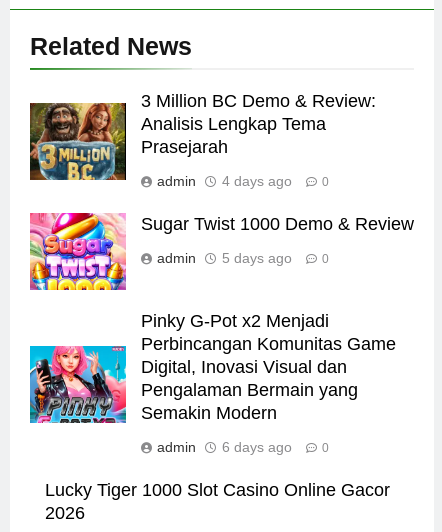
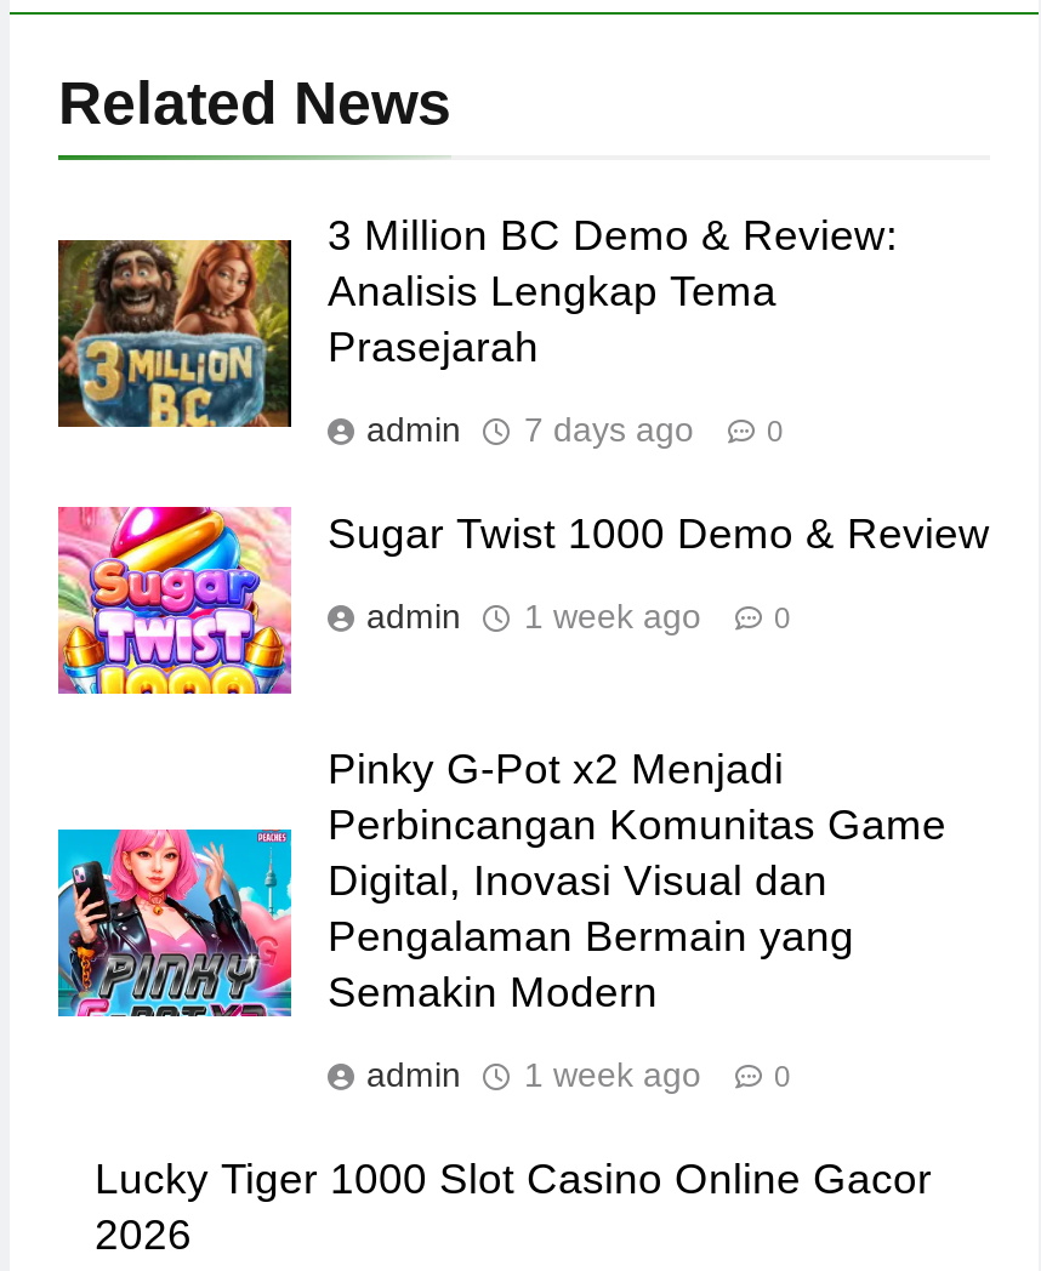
[157,173,292,189] admin 4 days ago -> [366,410,694,449] admin 7 days ago
[157,250,292,266] admin 5 days ago -> [366,597,701,636] admin 1 week ago
[157,439,292,455] admin 6 days ago -> [366,1055,701,1094] admin 1 week ago

